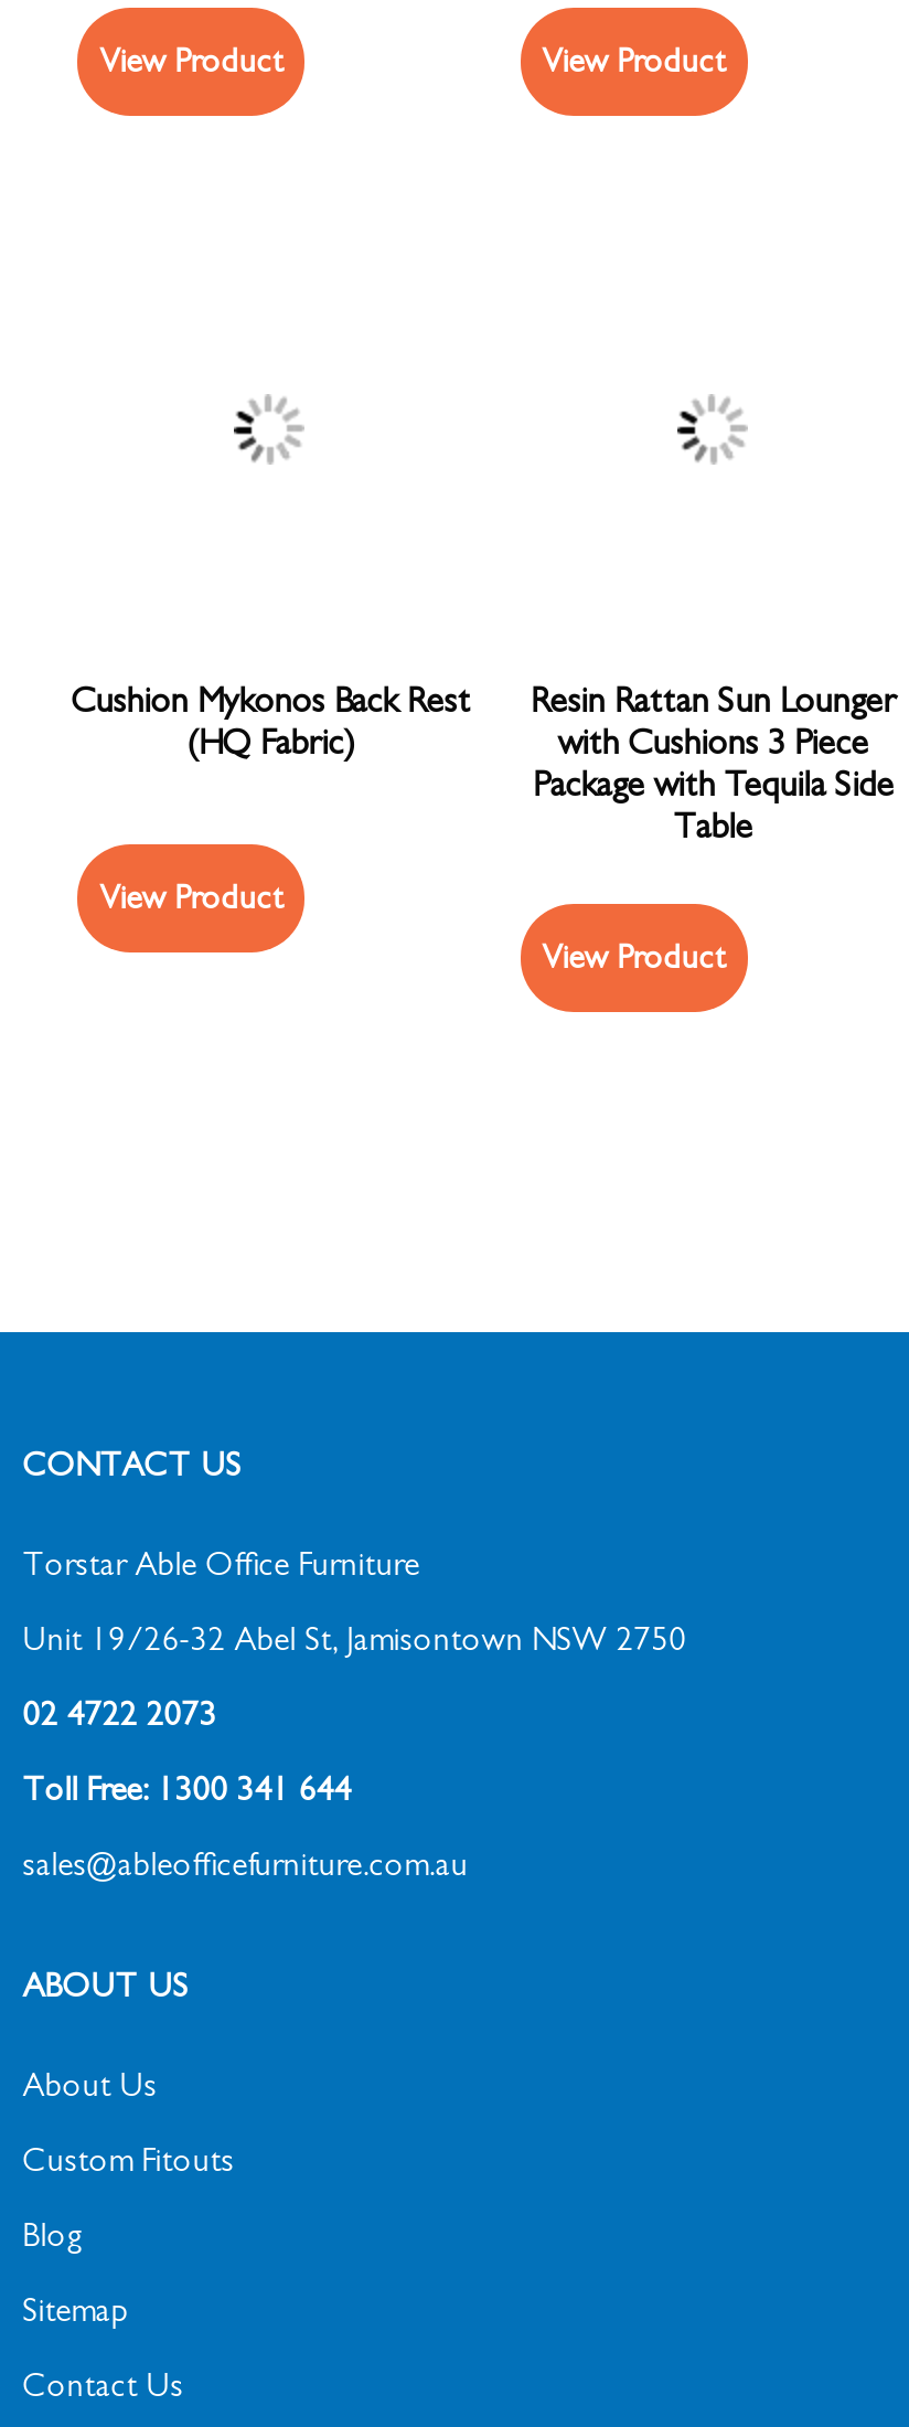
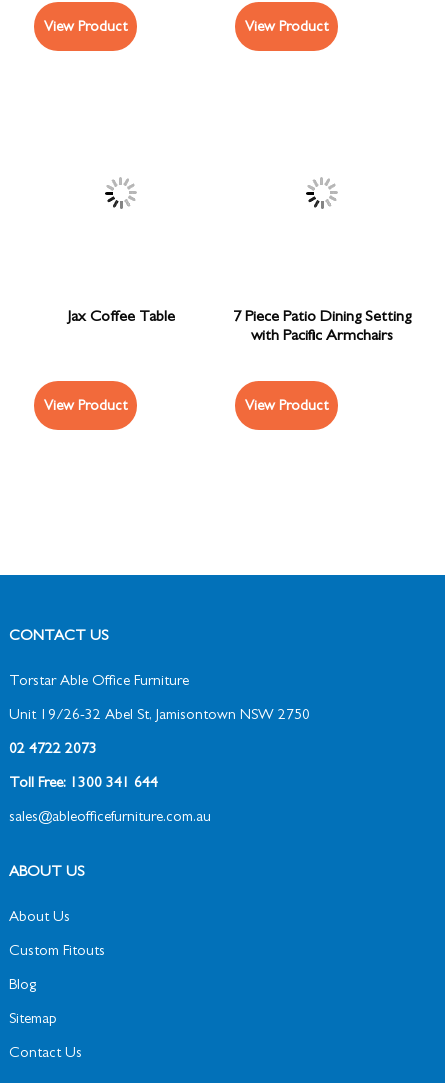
[71,688,470,766] Cushion Mykonos Back Rest | (HQ Fabric) -> [68,310,175,326] Jax Coffee Table
[530,688,896,849] Resin Rattan Sun Lounger | with Cushions 3 Piece | Package with Tequila Side | Table -> [233,310,411,345] 7 Piece Patio Dining Setting | with Pacific Armchairs

